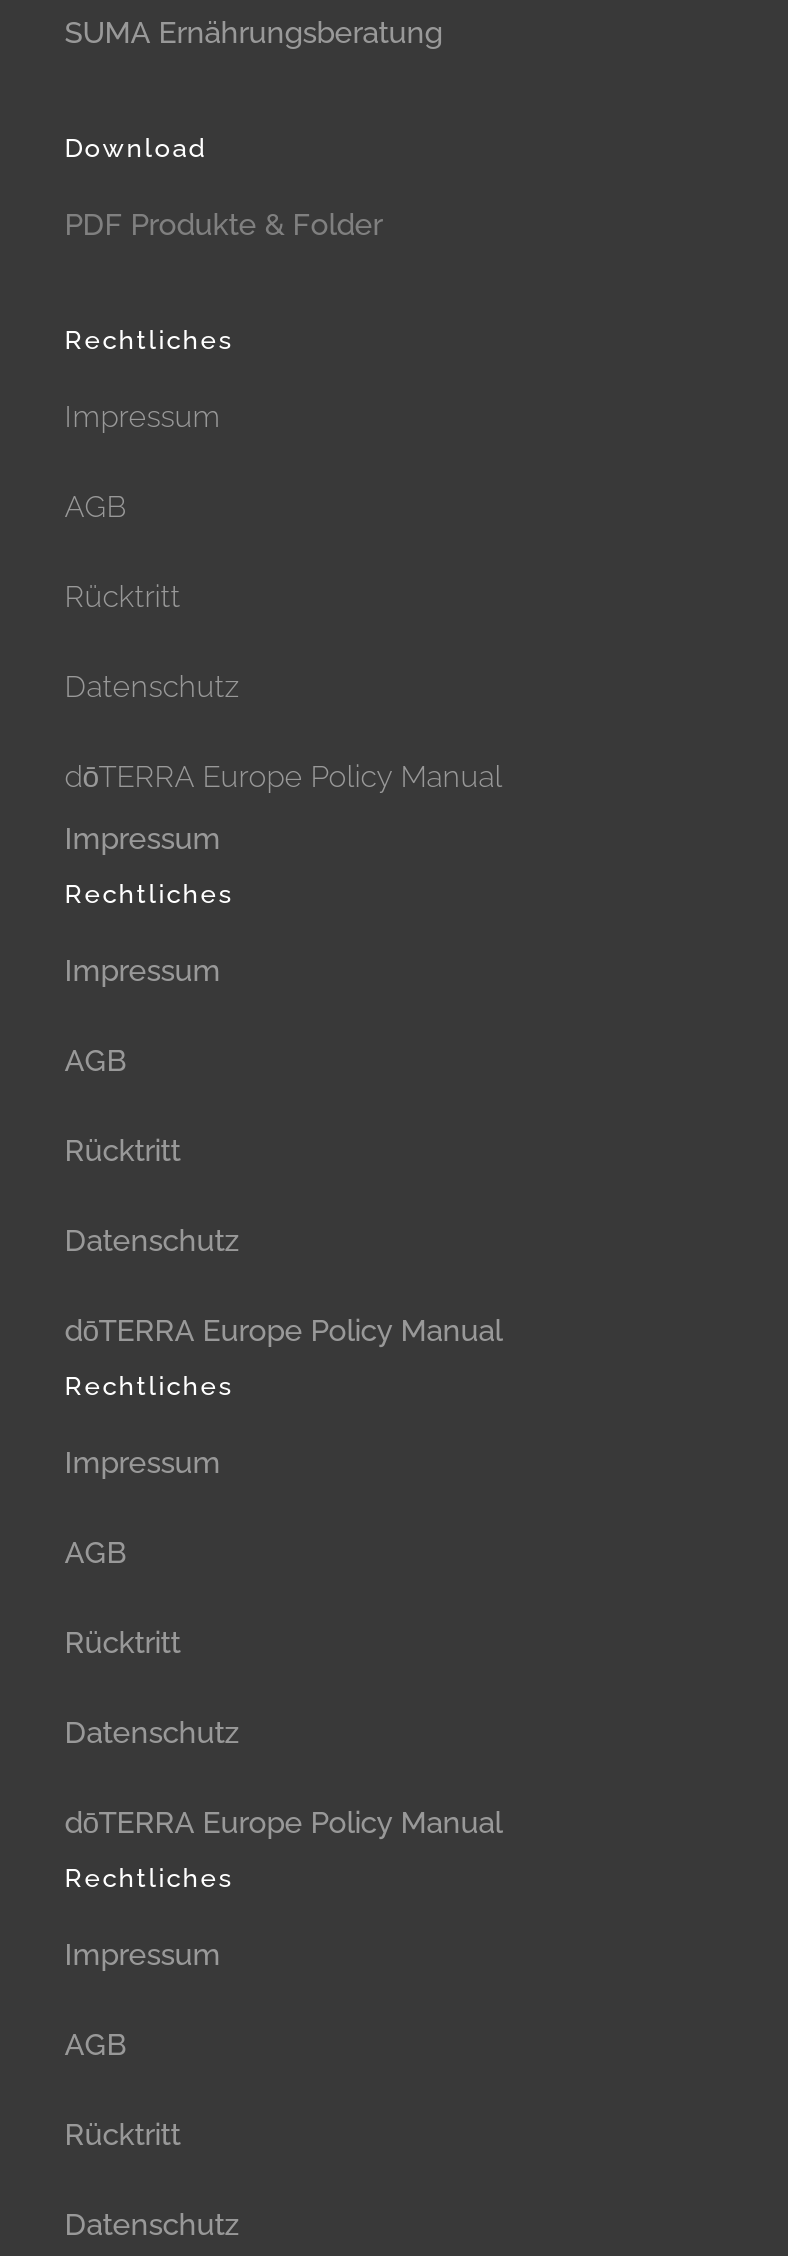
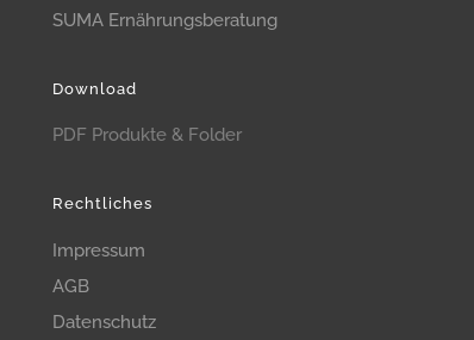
[65,579,503,2153] Rücktritt | Datenschutz | dōTERRA Europe Policy Manual | Impressum | Rechtliches | Impressum | AGB | Rücktritt | Datenschutz | dōTERRA Europe Policy Manual | Rechtliches | Impressum | AGB | Rücktritt | Datenschutz | dōTERRA Europe Policy Manual | Rechtliches | Impressum | AGB | Rücktritt -> none

